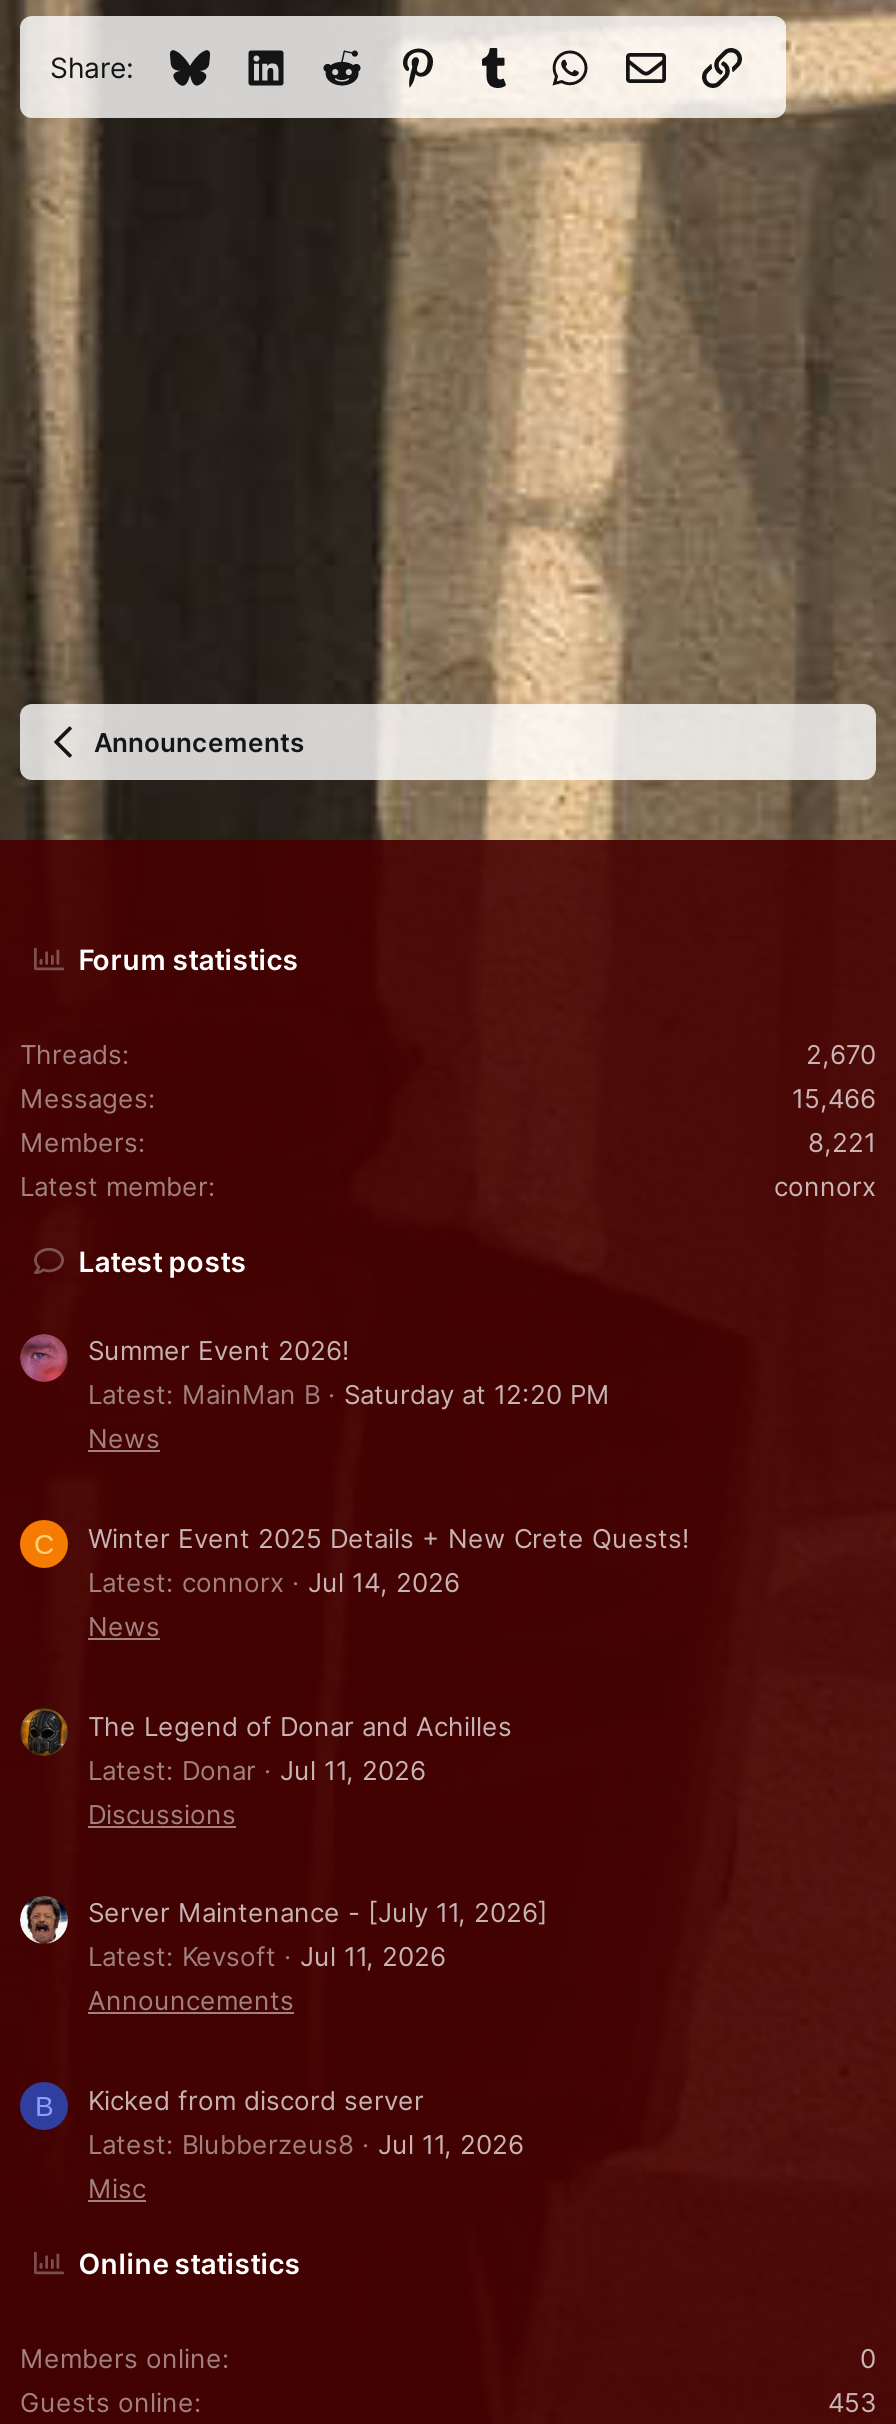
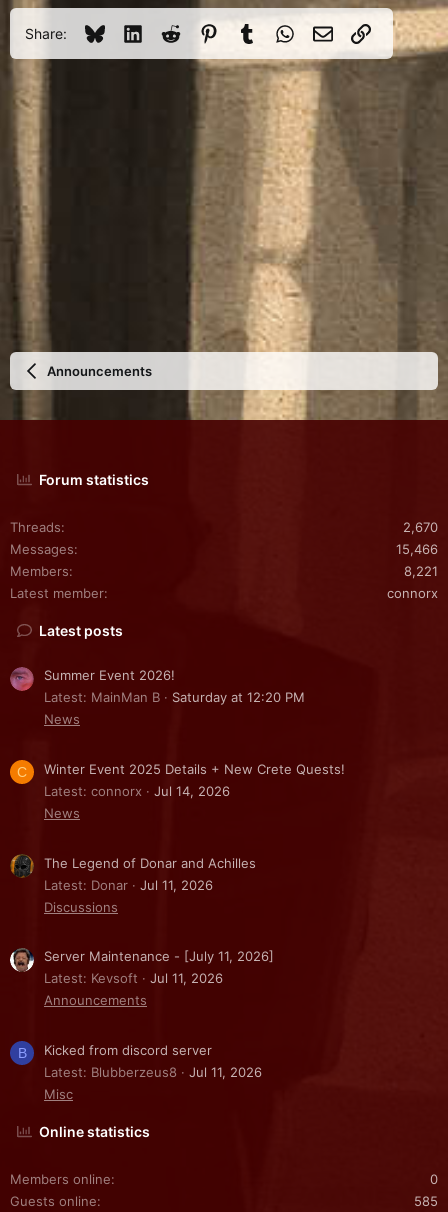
[828,2386,876,2418] 453 -> [414,1193,438,1209] 585

